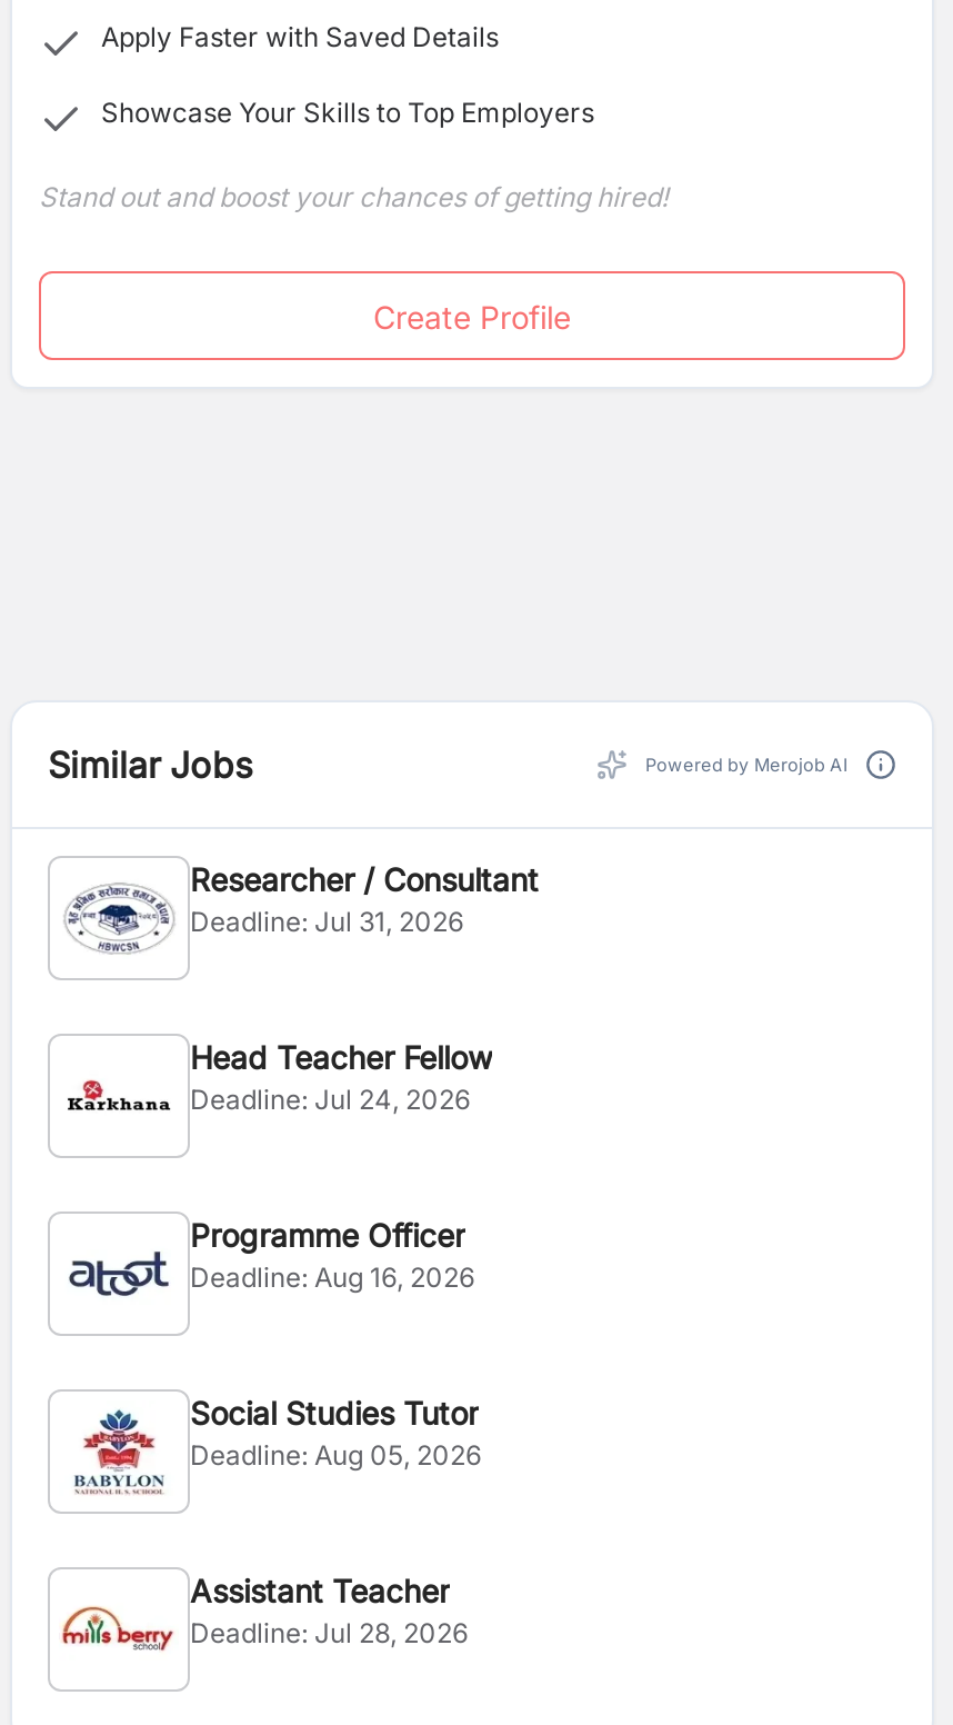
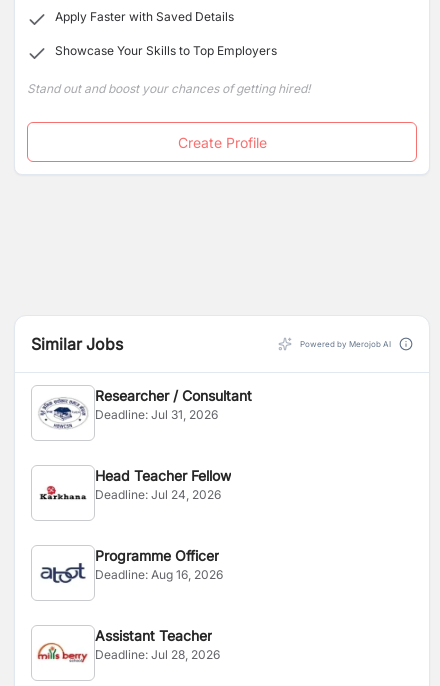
[68,1394,481,1496] [image] | Social Studies Tutor | Deadline: Aug 05, 2026 -> none

